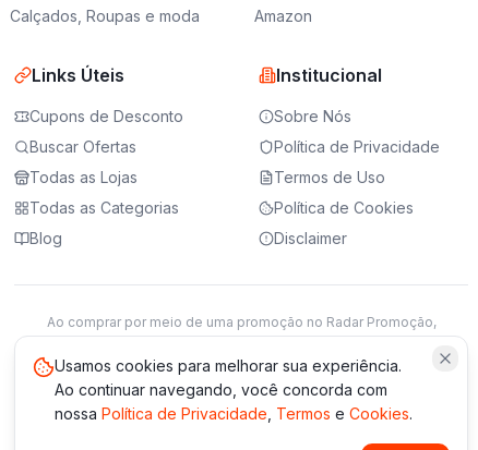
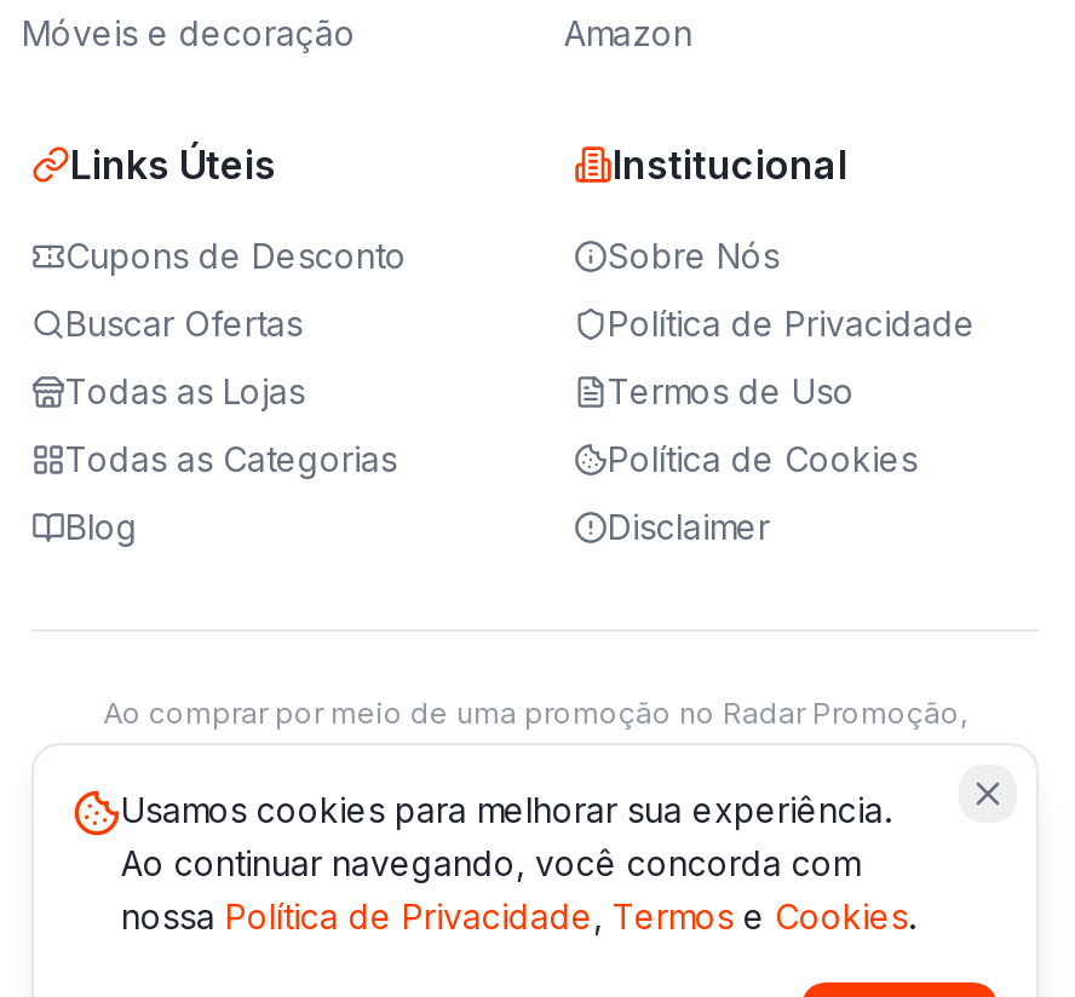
[10,7,200,25] Calçados, Roupas e moda -> [22,12,356,53] Móveis e decoração

